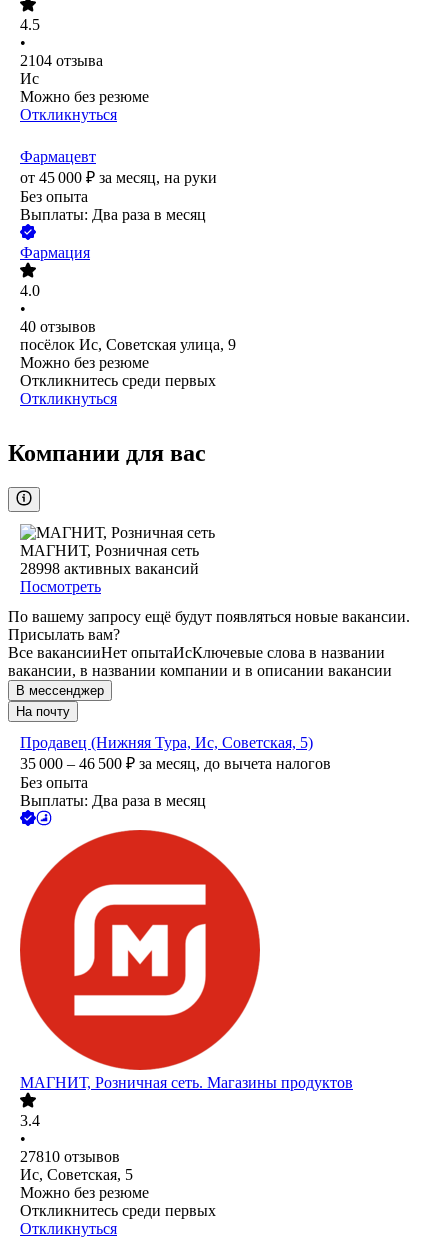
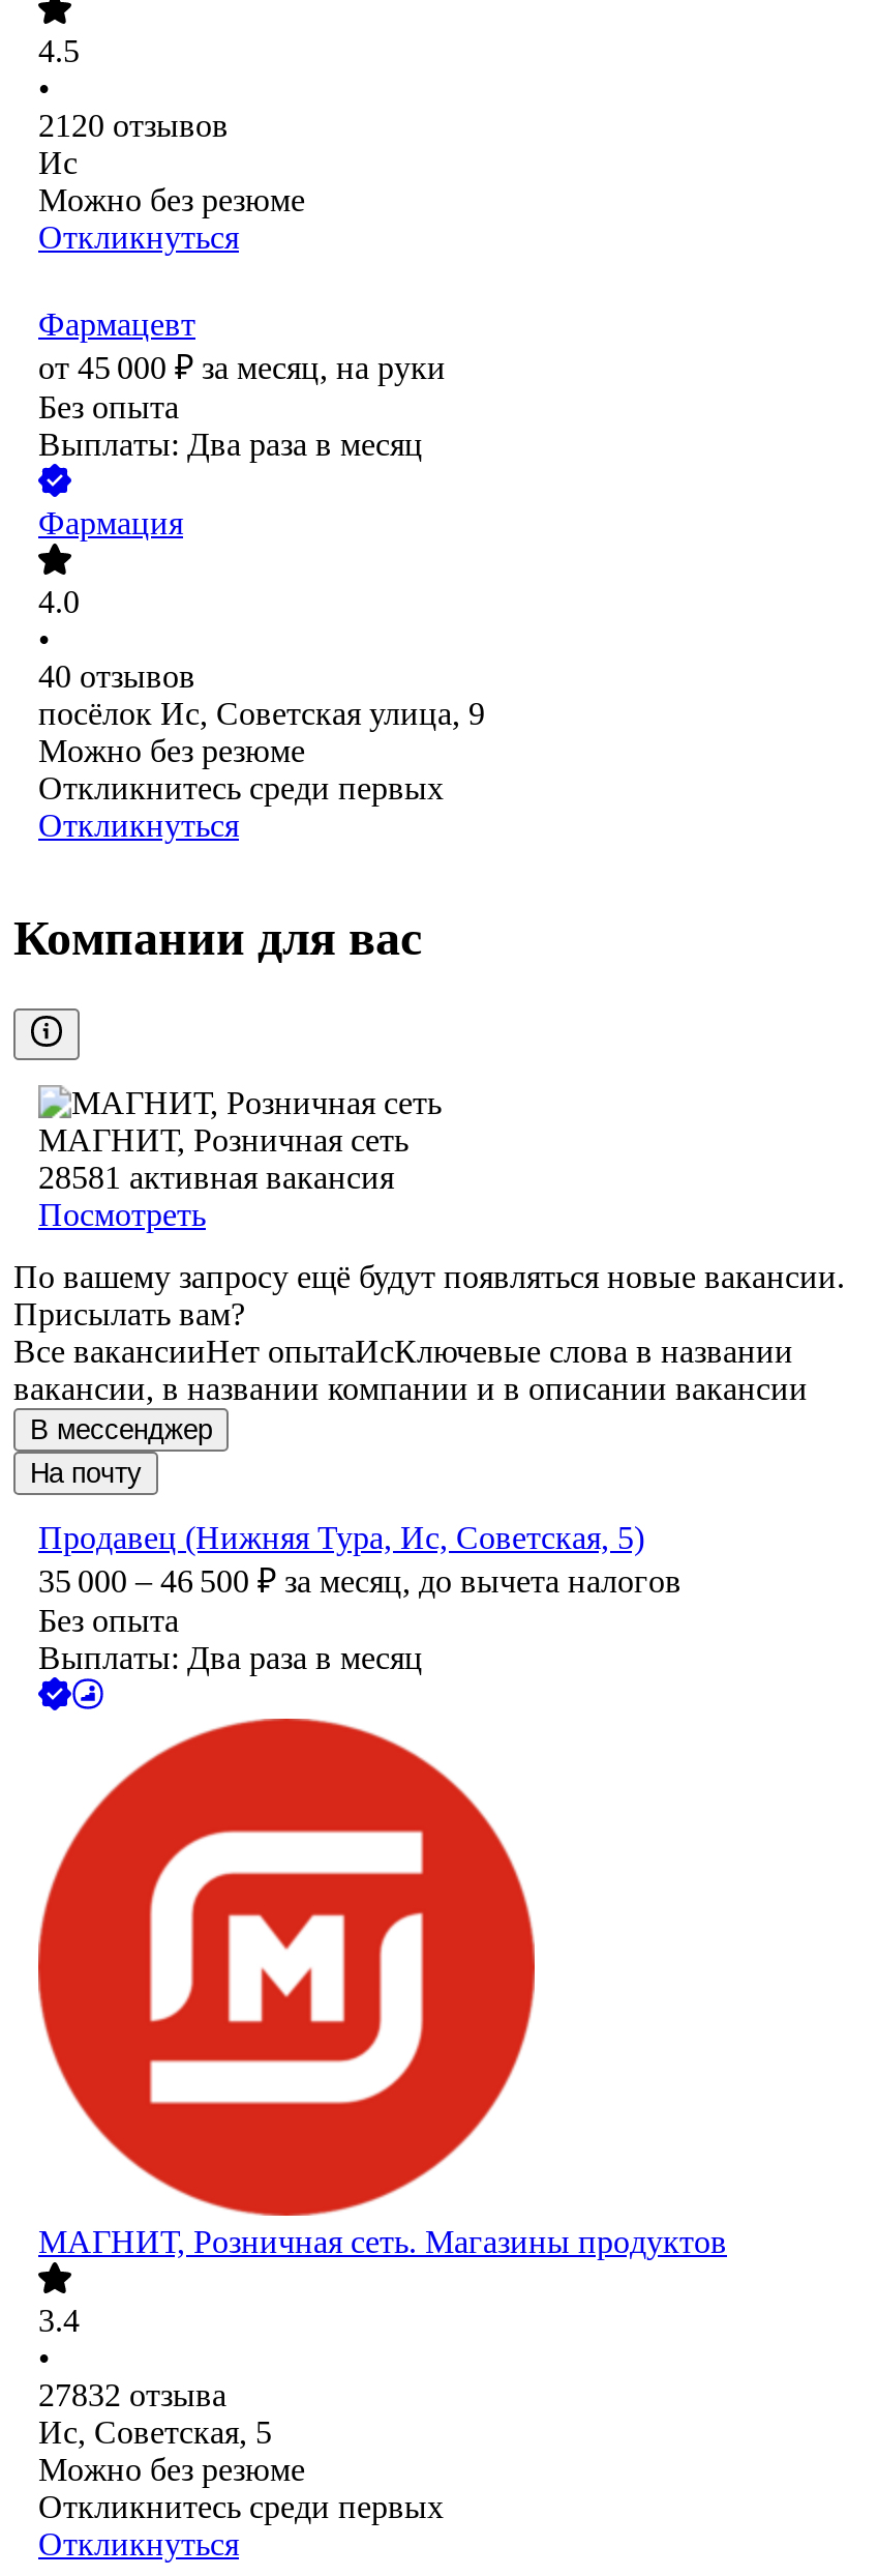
[20,52,103,69] 2104 отзыва -> [38,109,229,144] 2120 отзывов
[20,560,199,577] 28998 активных вакансий -> [38,1160,394,1195] 28581 активная вакансия
[20,1148,120,1165] 27810 отзывов -> [38,2378,226,2413] 27832 отзыва

